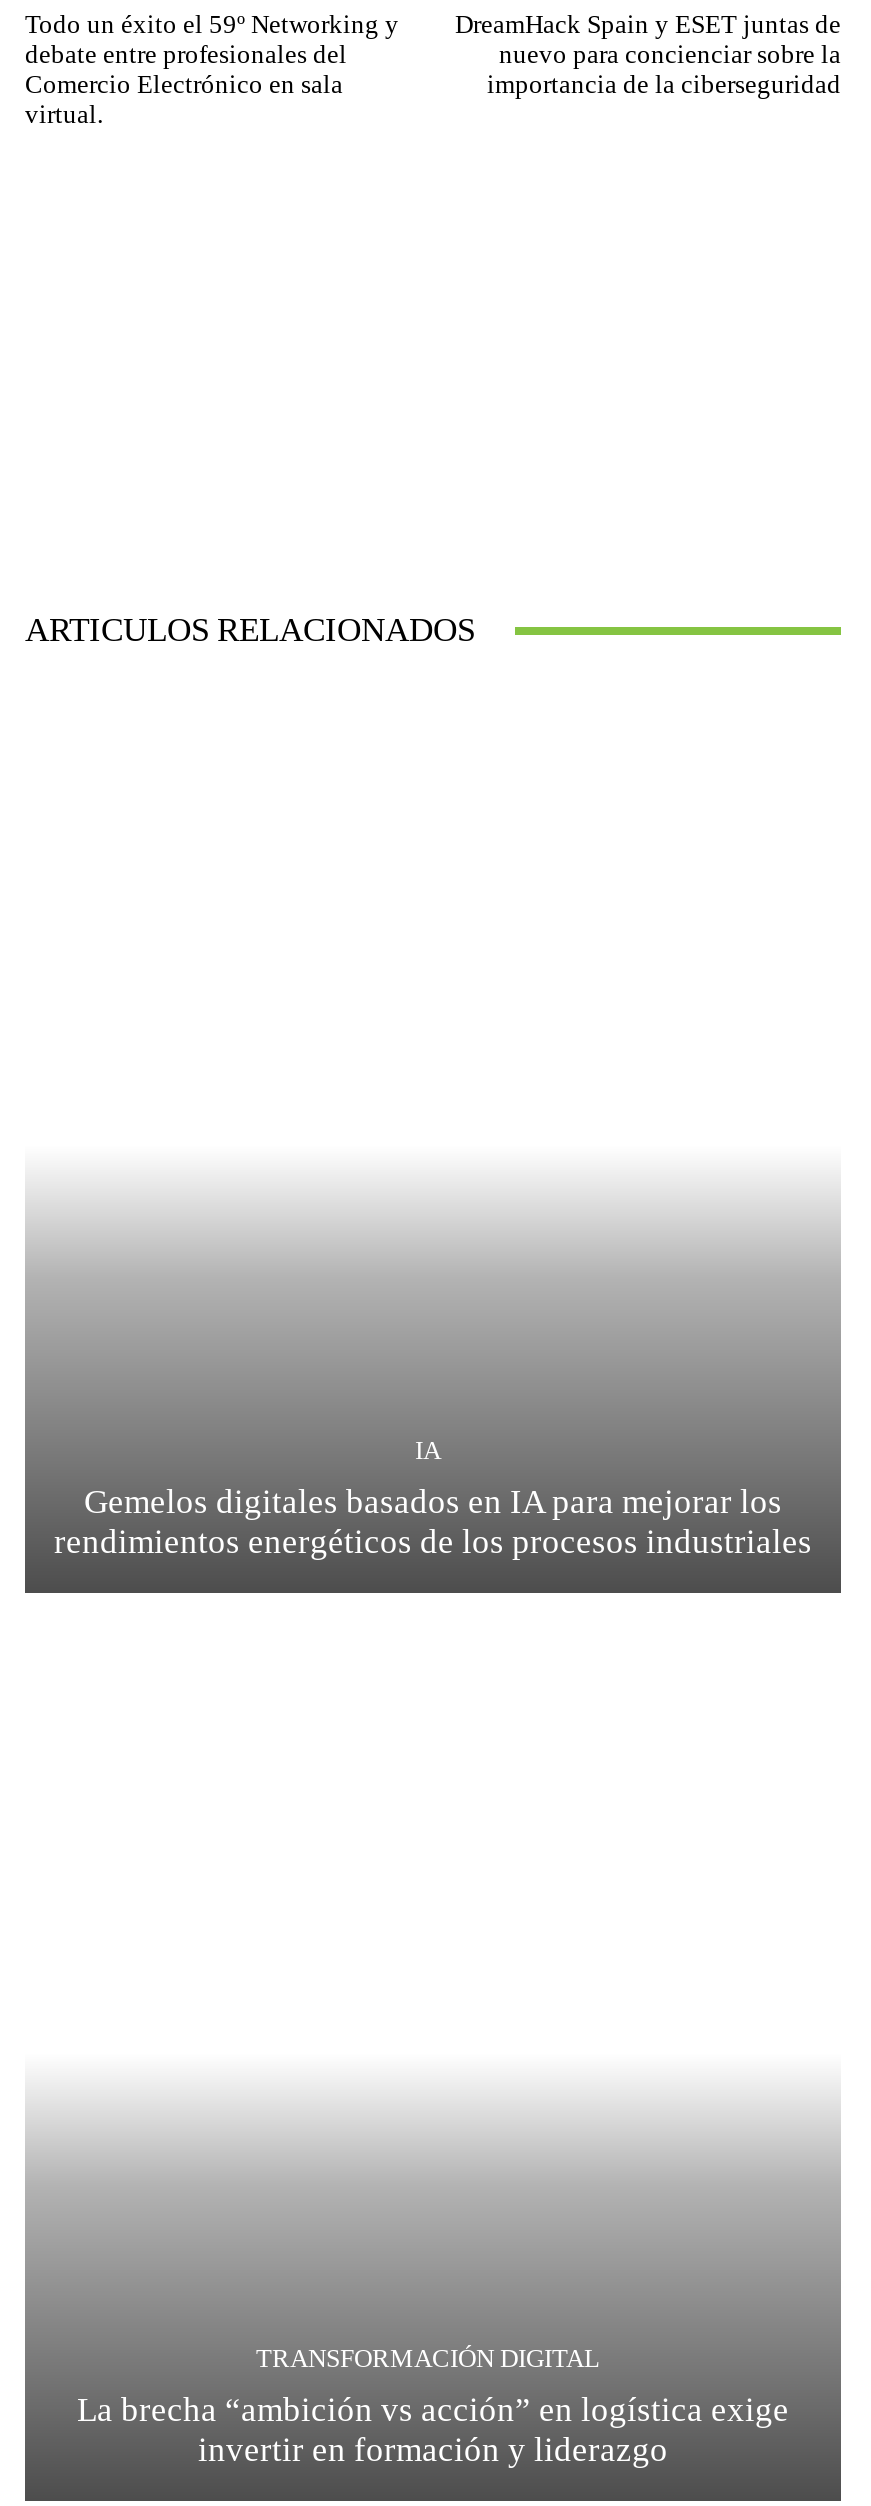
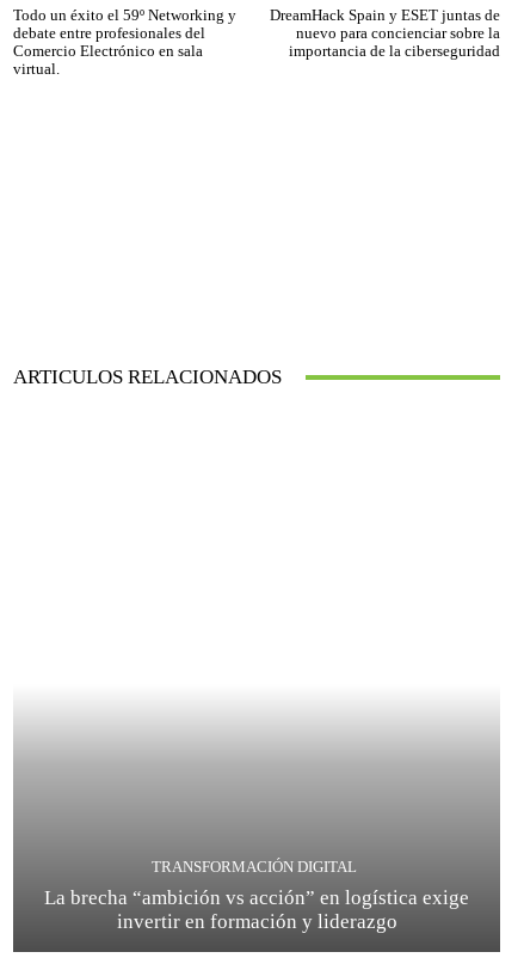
[54,1435,812,1561] IA | Gemelos digitales basados en IA para mejorar los | rendimientos energéticos de los procesos industriales -> none

